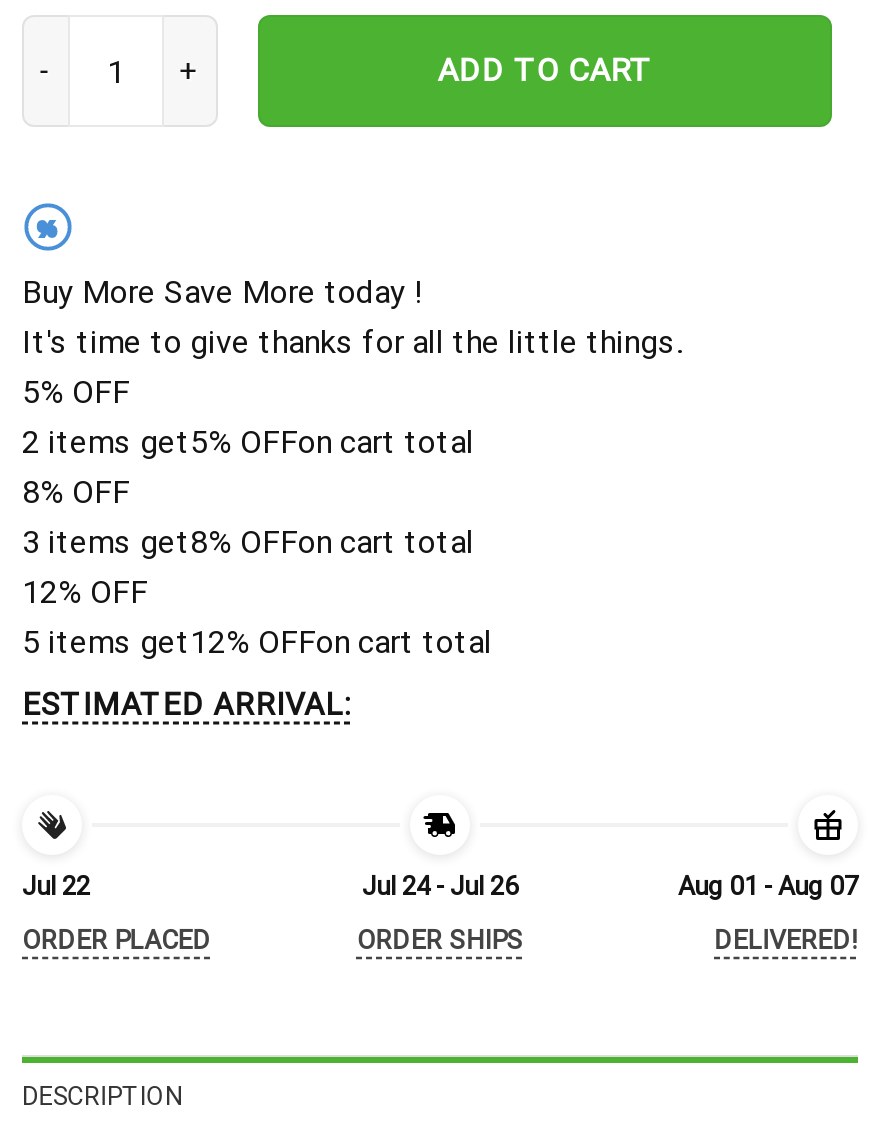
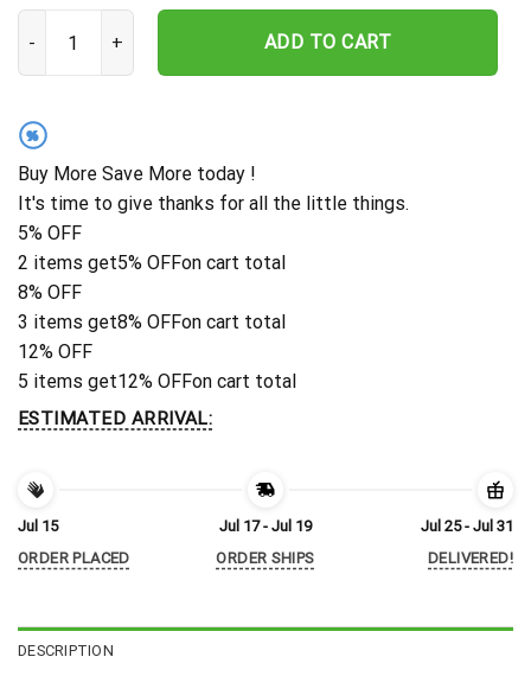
[22,872,90,902] Jul 22 -> [18,518,58,535] Jul 15
[362,872,518,902] Jul 24 - Jul 26 -> [219,518,312,535] Jul 17 - Jul 19
[678,872,858,902] Aug 01 - Aug 07 -> [421,518,513,535] Jul 25 - Jul 31

